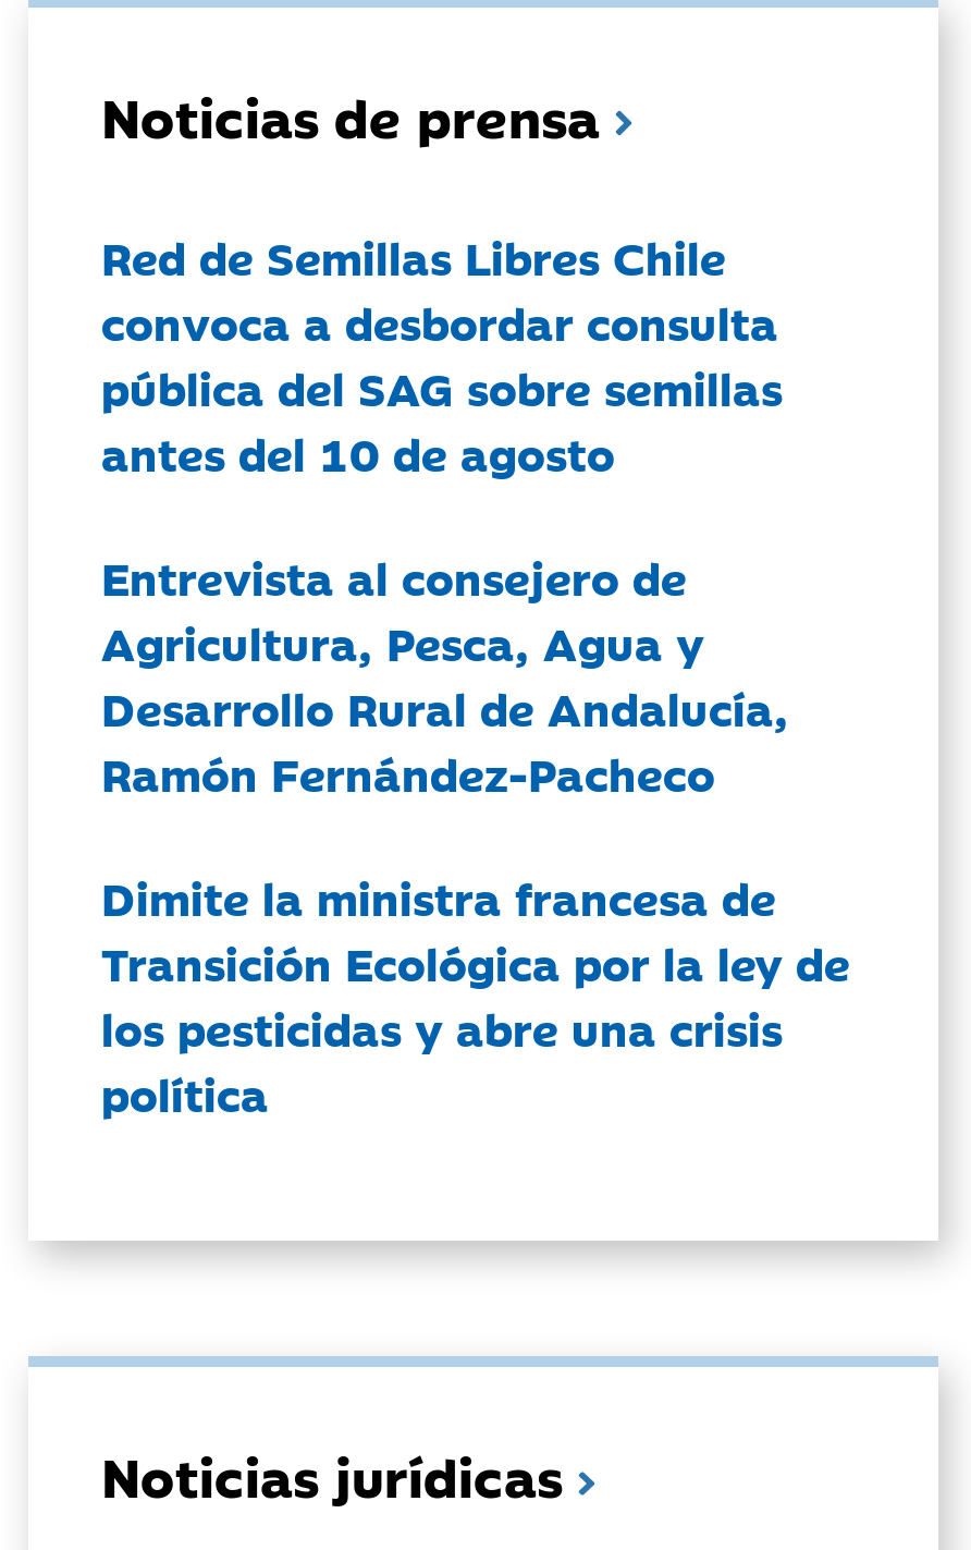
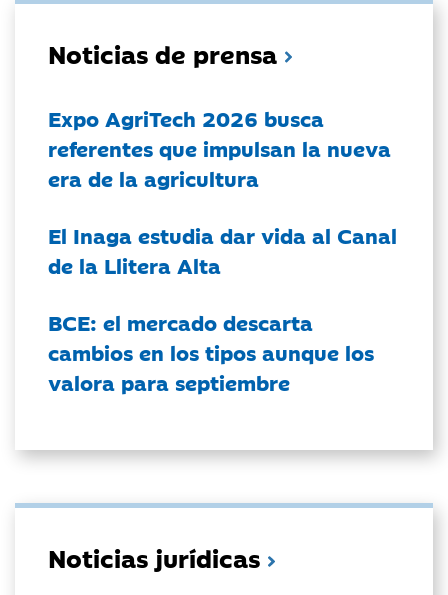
[101,224,782,485] Red de Semillas Libres Chile | convoca a desbordar consulta | pública del SAG sobre semillas | antes del 10 de agosto -> [48,103,391,193] Expo AgriTech 2026 busca | referentes que impulsan la nueva | era de la agricultura
[101,543,789,805] Entrevista al consejero de | Agricultura, Pesca, Agua y | Desarrollo Rural de Andalucía, | Ramón Fernández-Pacheco -> [48,220,397,280] El Inaga estudia dar vida al Canal | de la Llitera Alta
[101,863,850,1124] Dimite la ministra francesa de | Transición Ecológica por la ley de | los pesticidas y abre una crisis | política -> [48,306,374,396] BCE: el mercado descarta | cambios en los tipos aunque los | valora para septiembre

